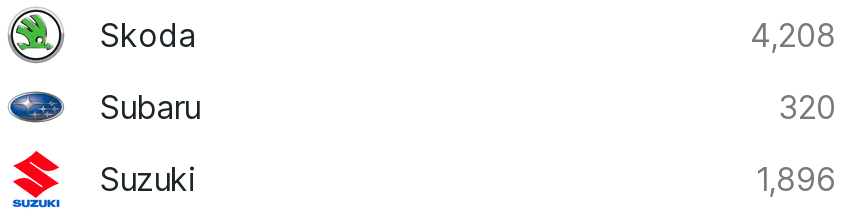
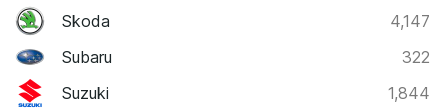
[750,15,836,55] 4,208 -> [390,11,430,31] 4,147
[778,87,836,127] 320 -> [402,47,430,67] 322
[756,159,836,199] 1,896 -> [388,83,430,103] 1,844

